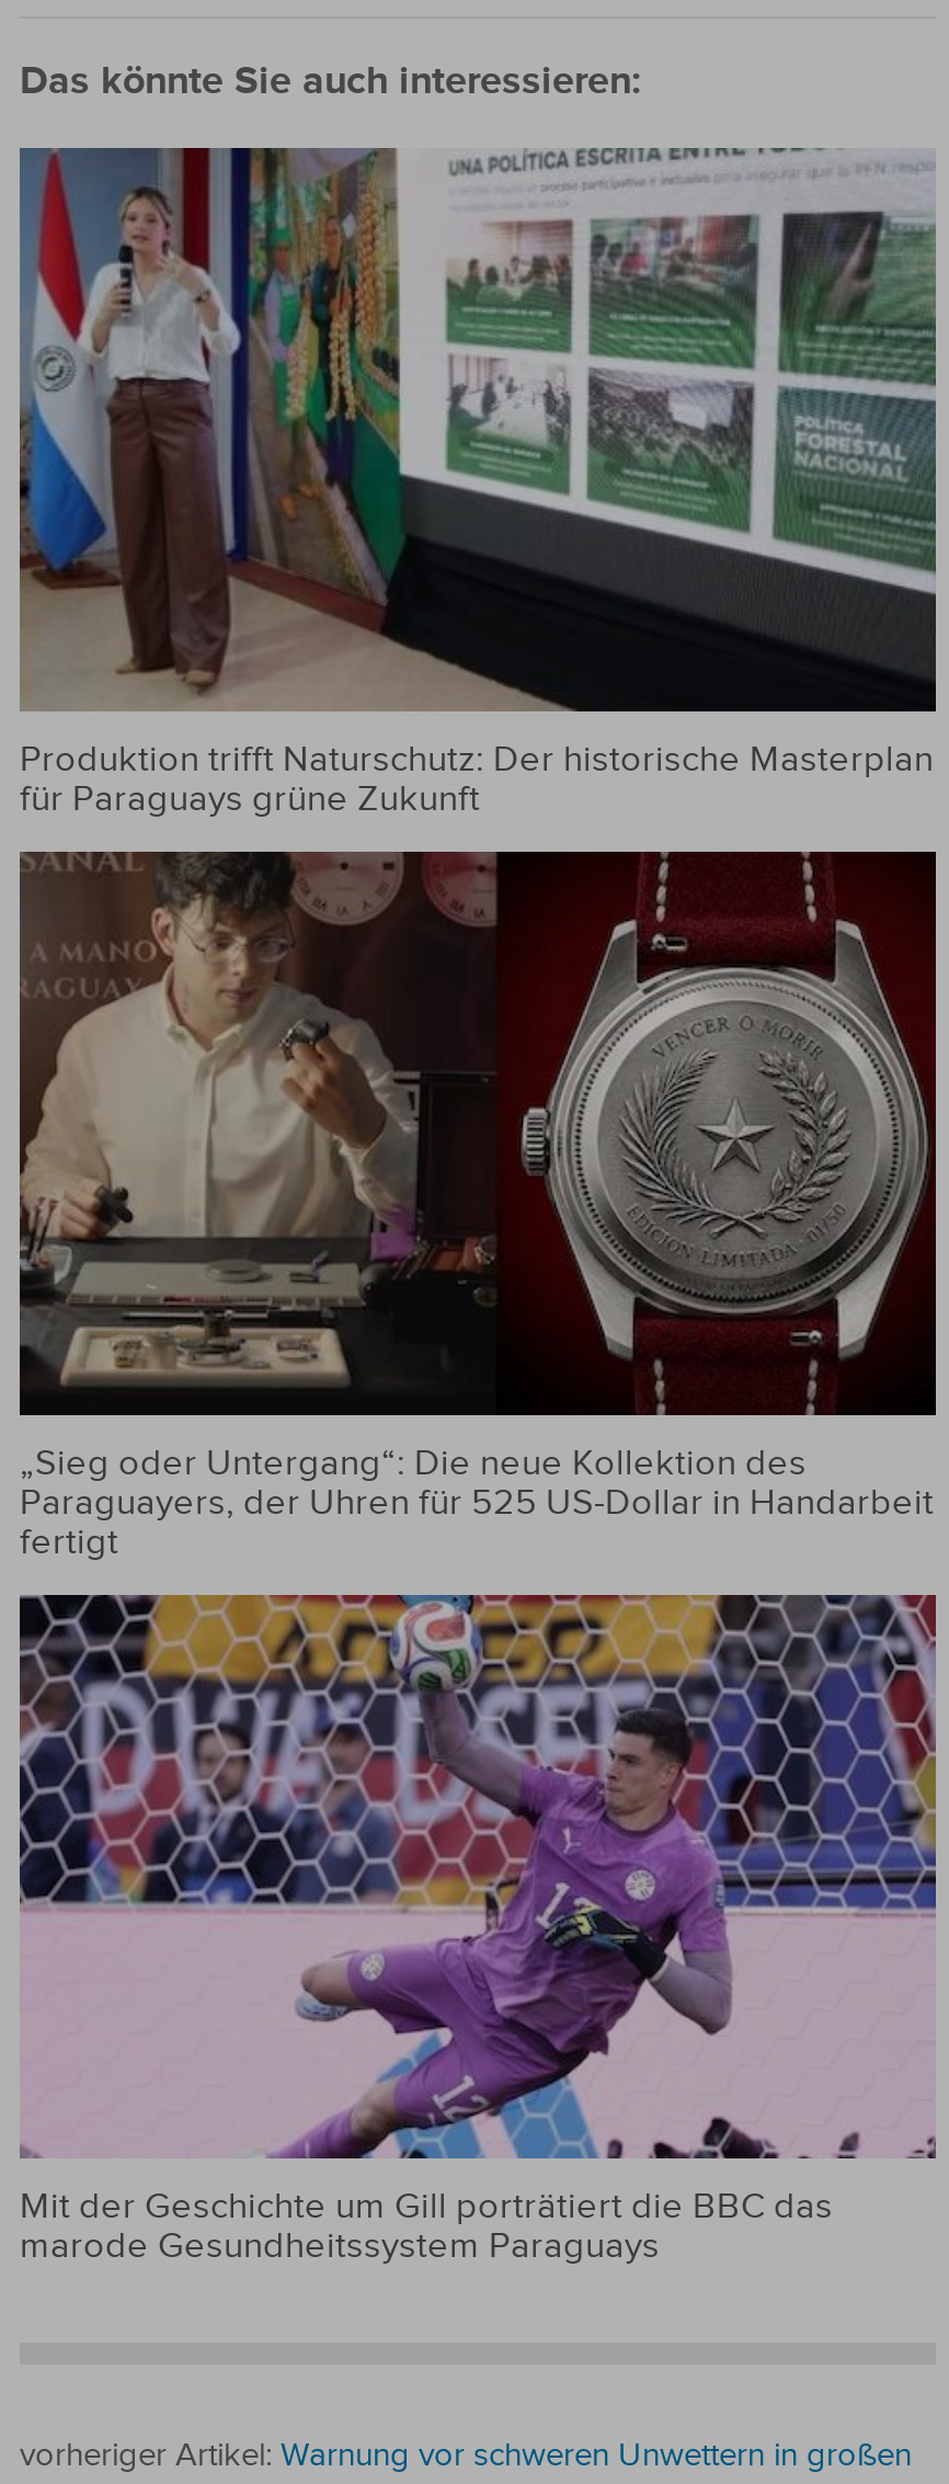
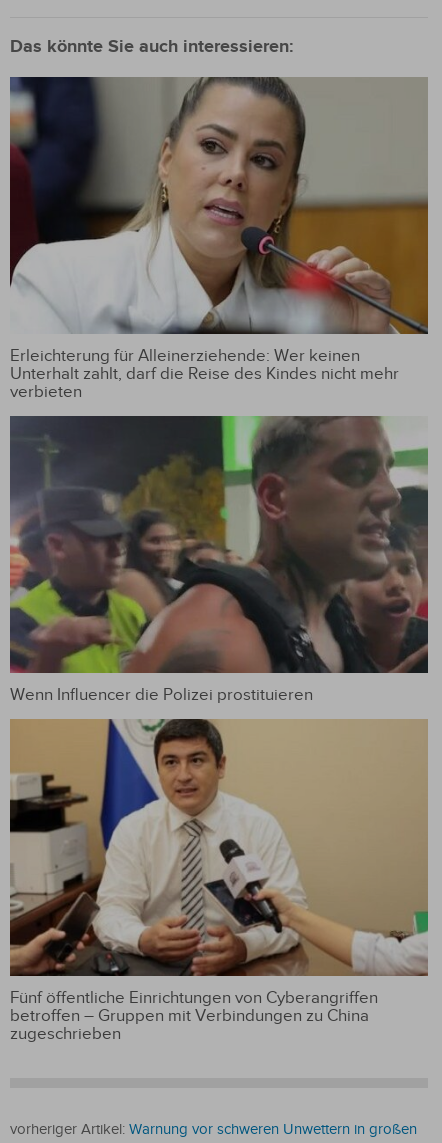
[18,146,938,821] [image] | Produktion trifft Naturschutz: Der historische Masterplan | für Paraguays grüne Zukunft -> [9,76,429,402] [image] | Erleichterung für Alleinerziehende: Wer keinen | Unterhalt zahlt, darf die Reise des Kindes nicht mehr | verbieten
[18,850,938,1565] [image] | „Sieg oder Untergang“: Die neue Kollektion des | Paraguayers, der Uhren für 525 US-Dollar in Handarbeit | fertigt -> [9,398,429,705] [image] | Wenn Influencer die Polizei prostituieren
[18,1556,938,2268] [image] | Mit der Geschichte um Gill porträtiert die BBC das | marode Gesundheitssystem Paraguays -> [9,718,429,1044] [image] | Fünf öffentliche Einrichtungen von Cyberangriffen | betroffen – Gruppen mit Verbindungen zu China | zugeschrieben

